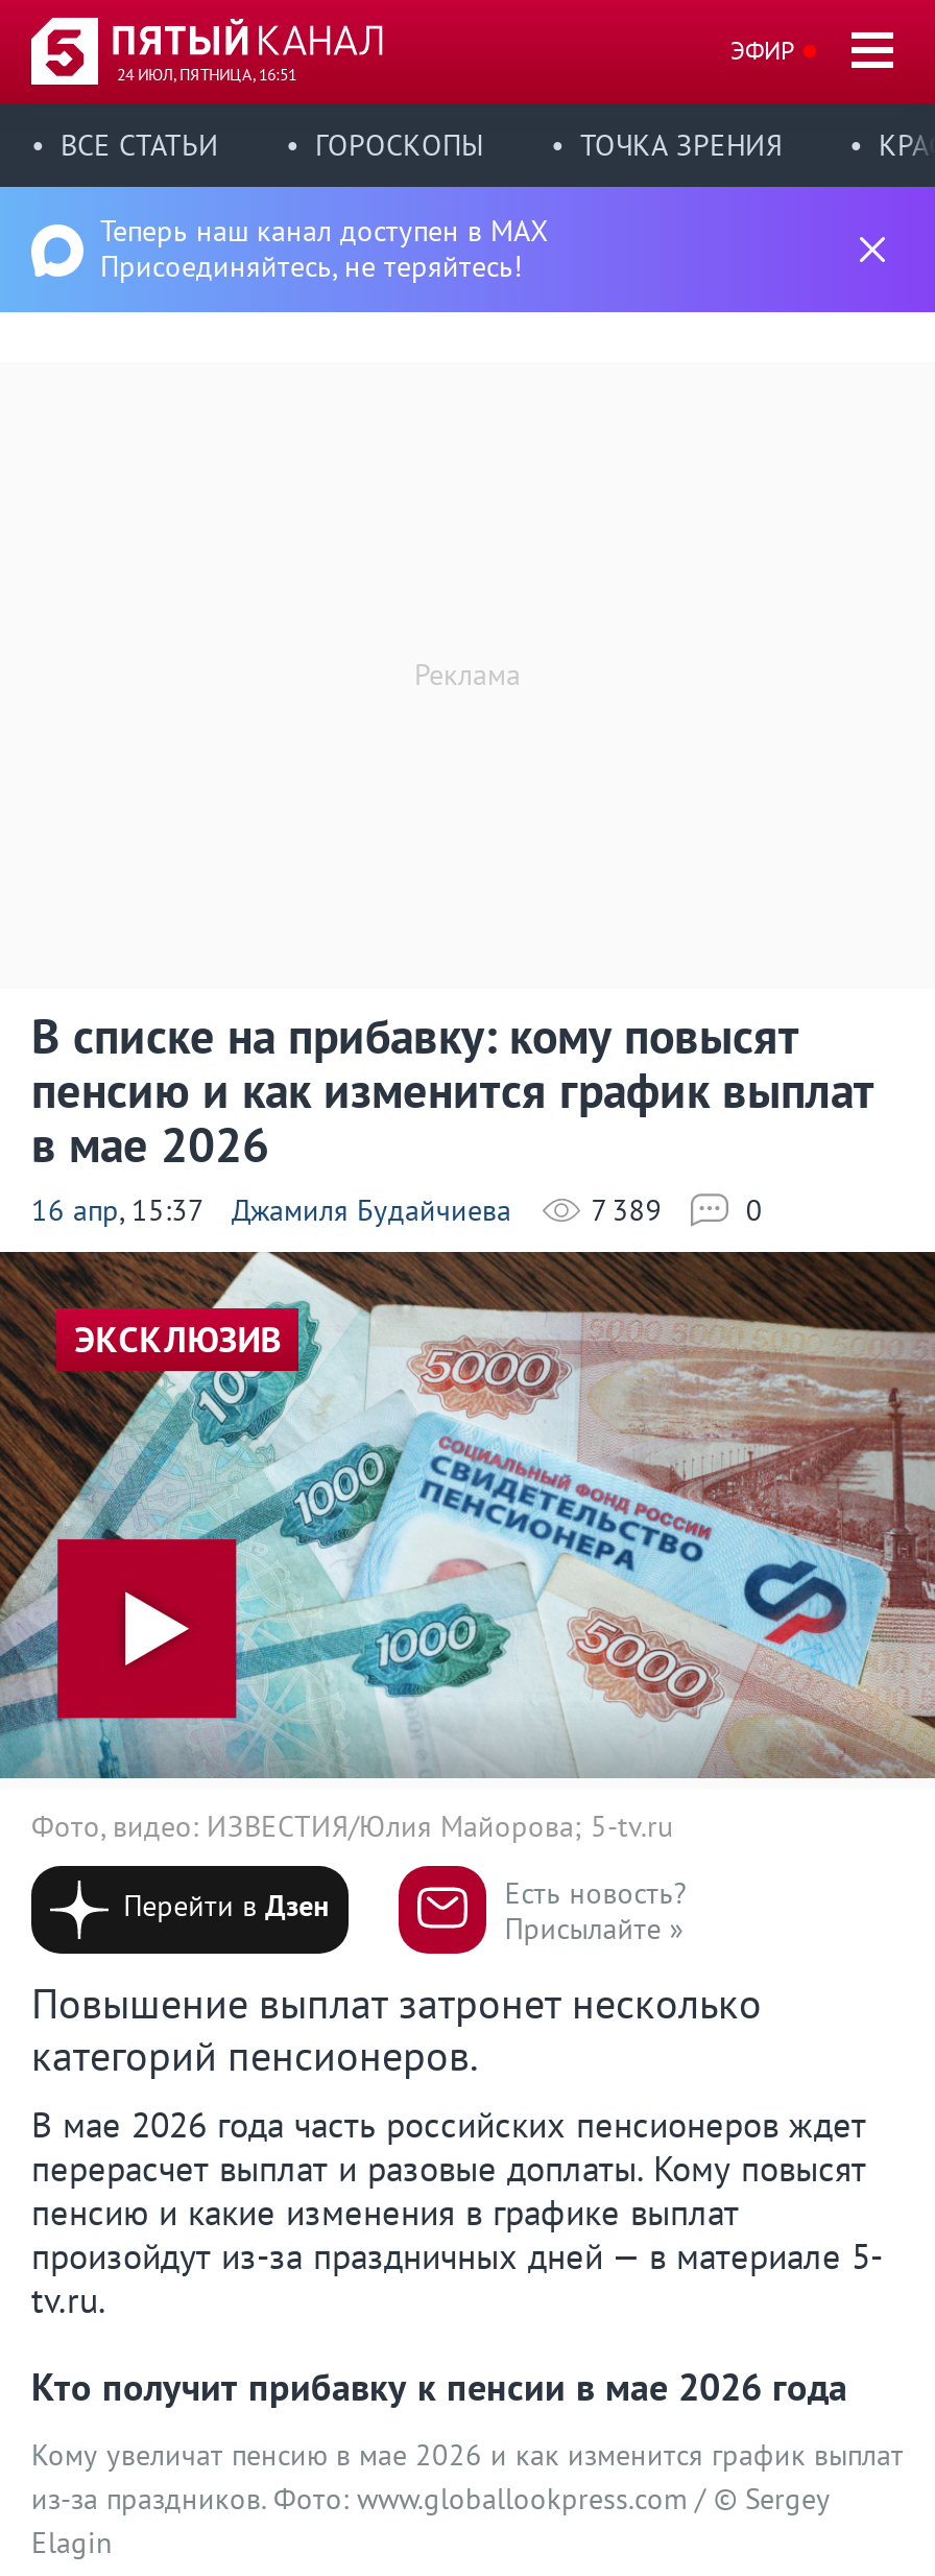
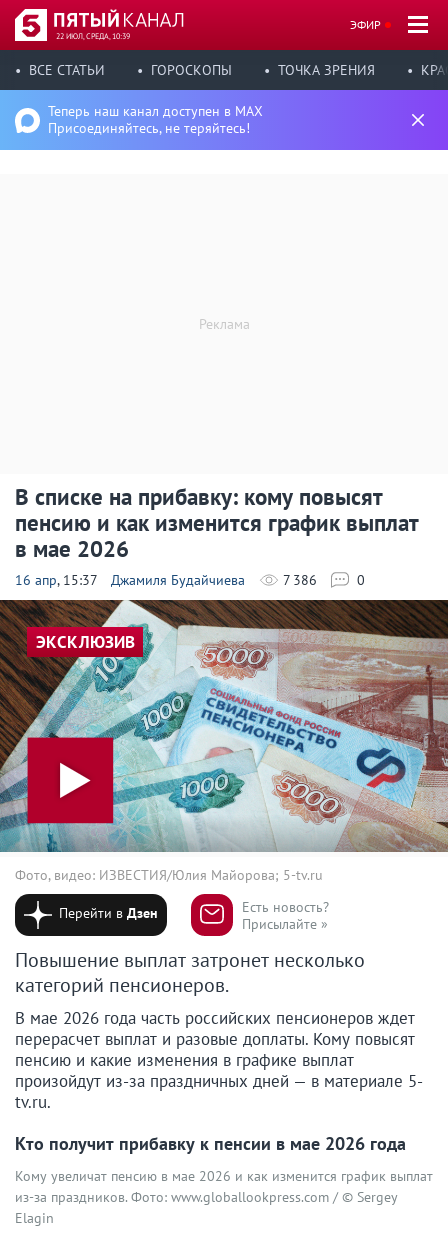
[117,64,296,85] 24 ИЮЛ, ПЯТНИЦА, 16:51 -> [56,31,130,41] 22 ИЮЛ, СРЕДА, 10:39
[591,1191,662,1229] 7 389 -> [283,571,317,589] 7 386

